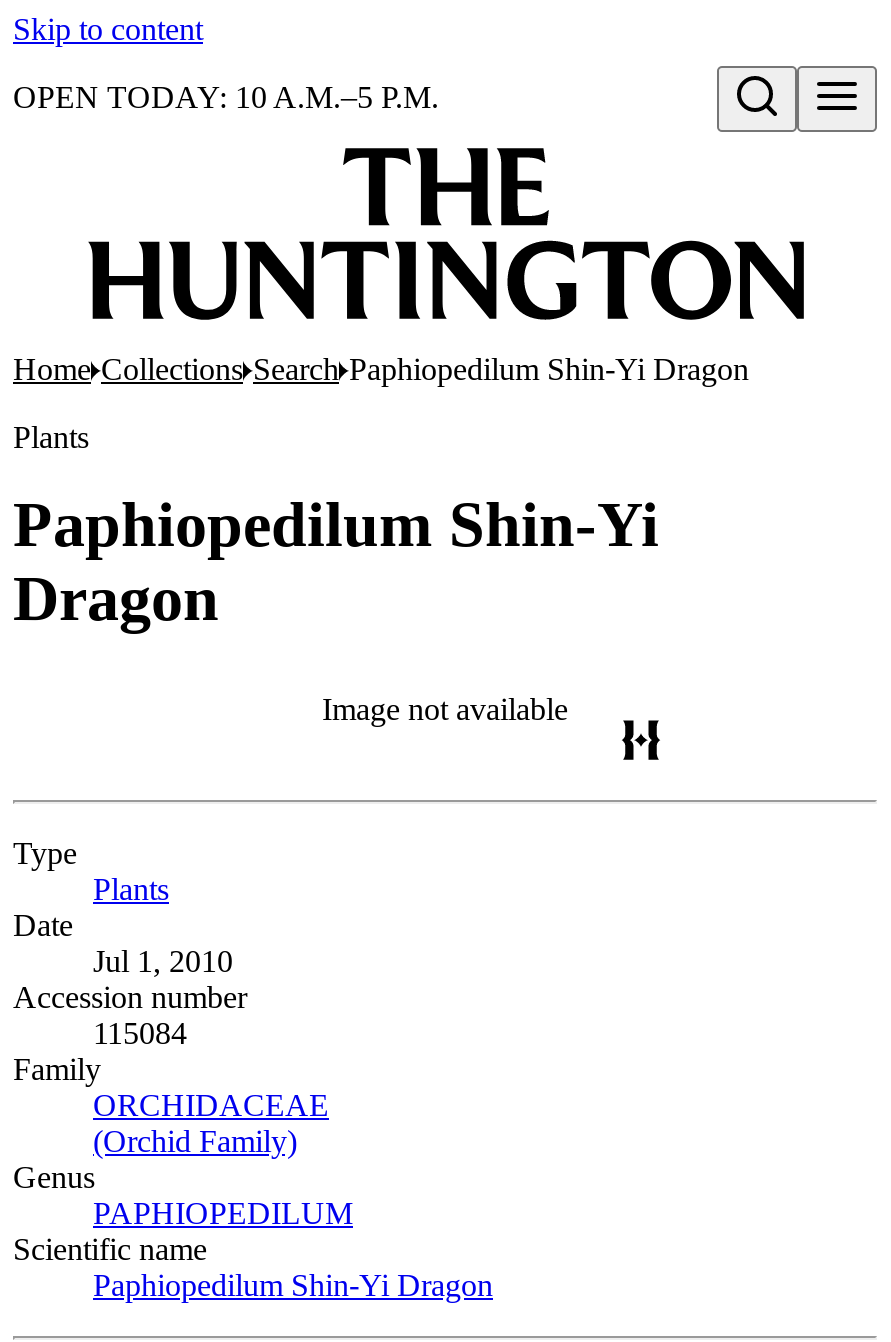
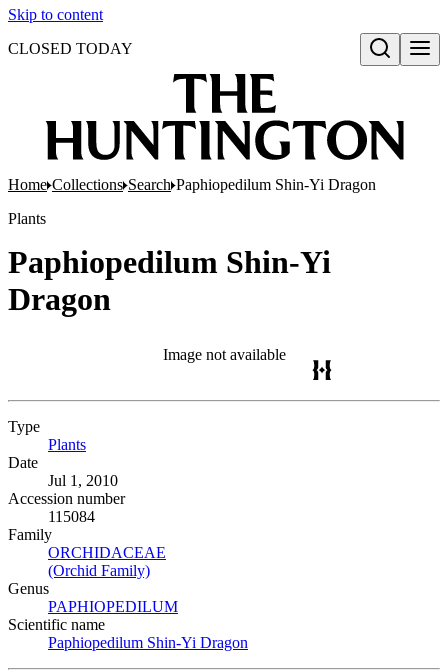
[13,80,439,114] OPEN TODAY: 10 A.M.–5 P.M. -> [8,40,133,57] CLOSED TODAY

